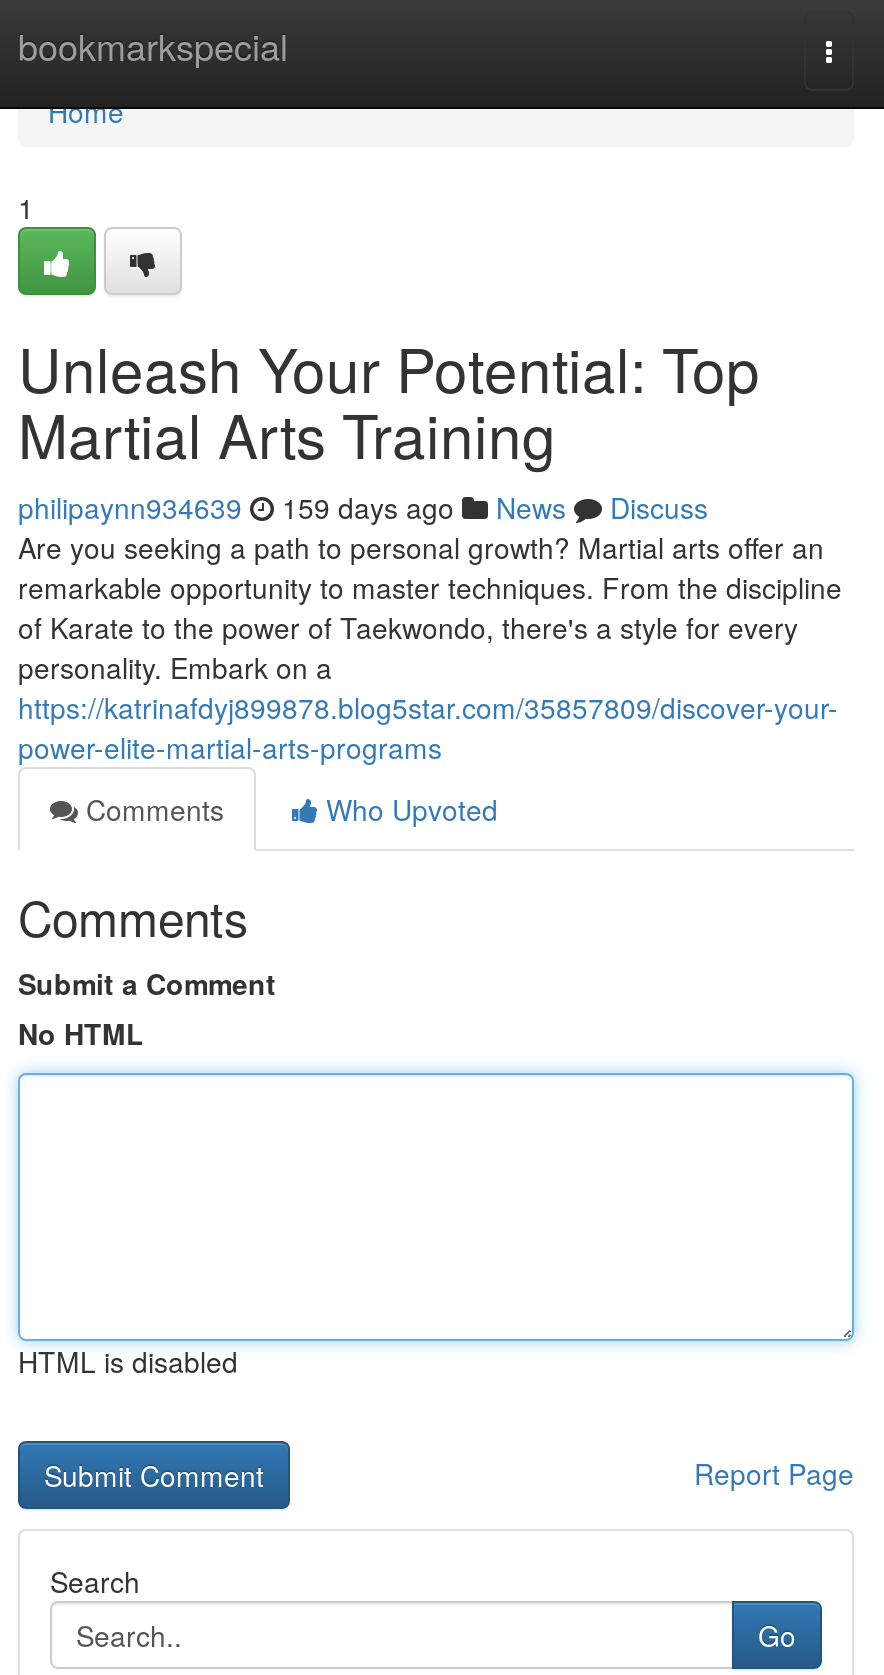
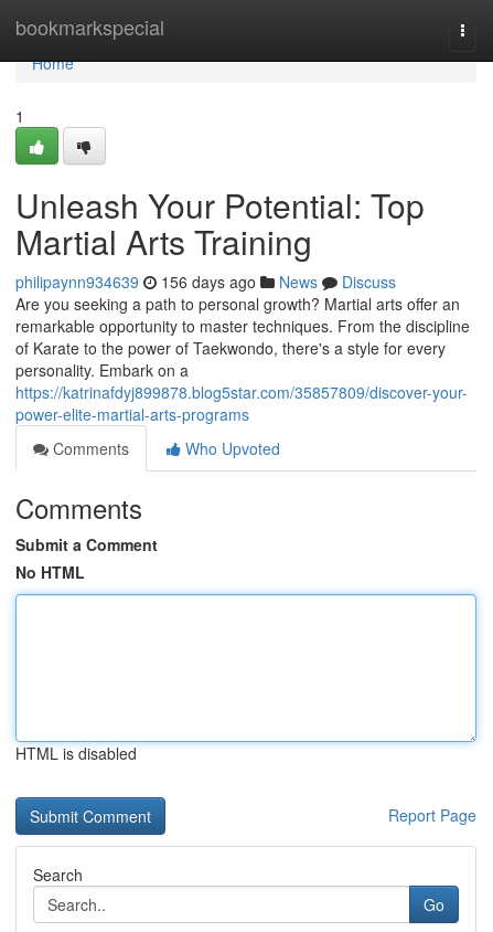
[18,487,708,527] philipaynn934639 159 days ago News Discuss -> [15,271,396,293] philipaynn934639 156 days ago News Discuss

